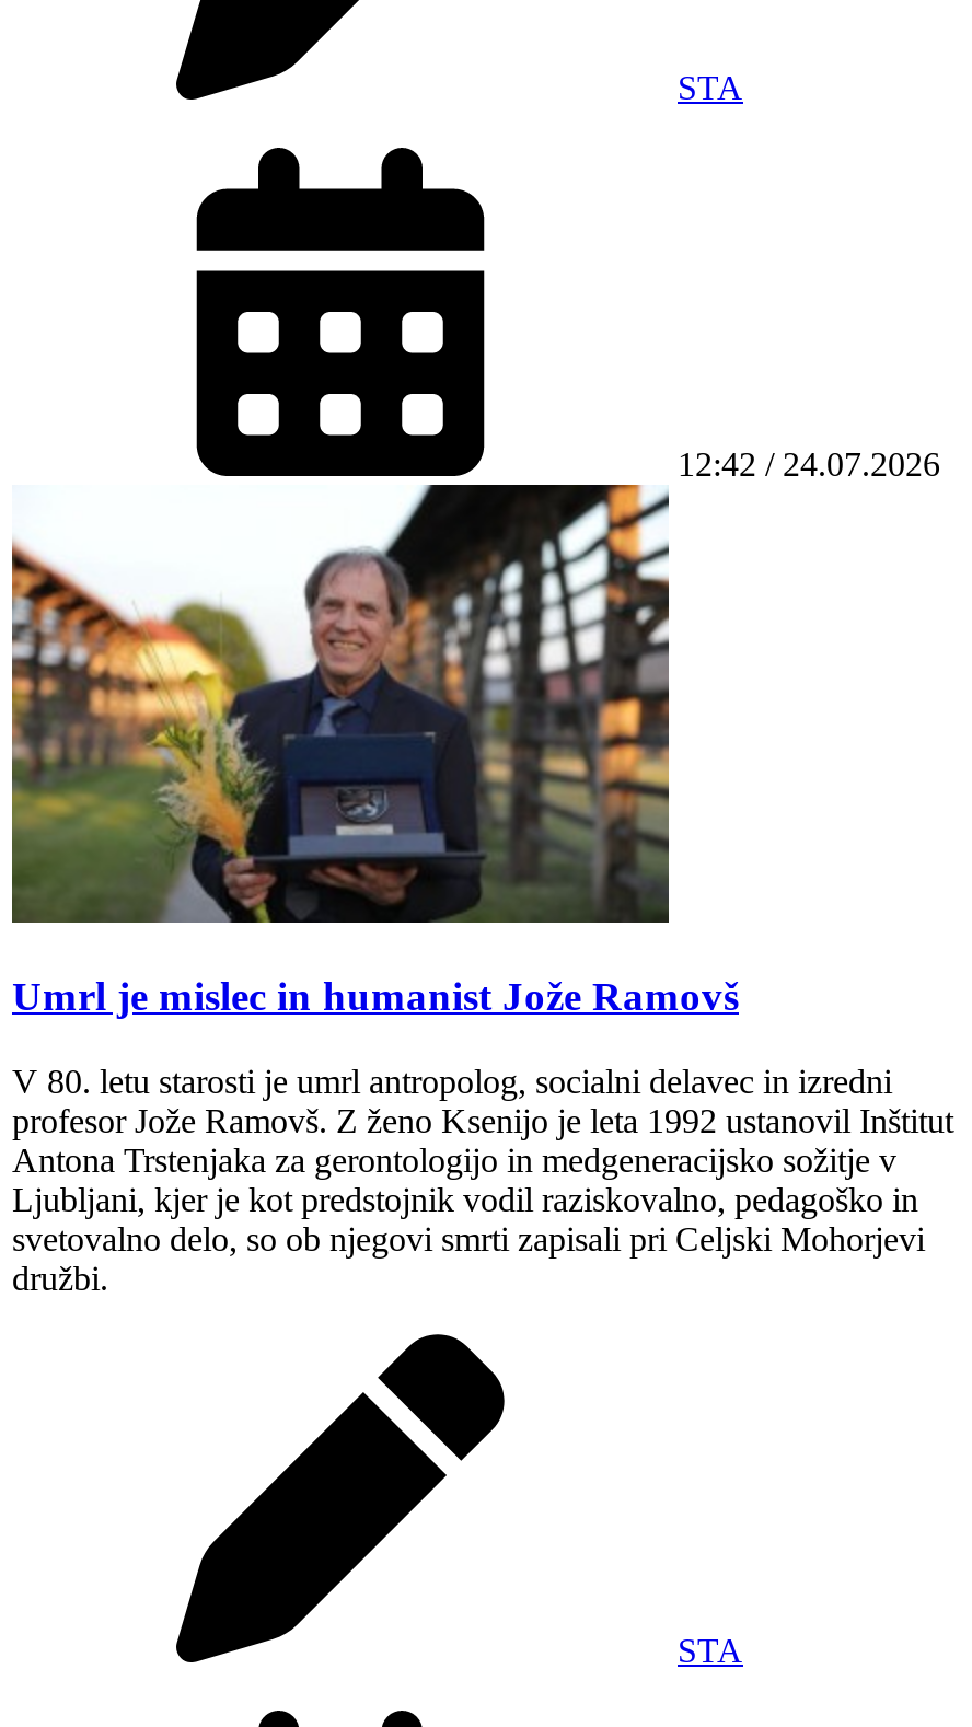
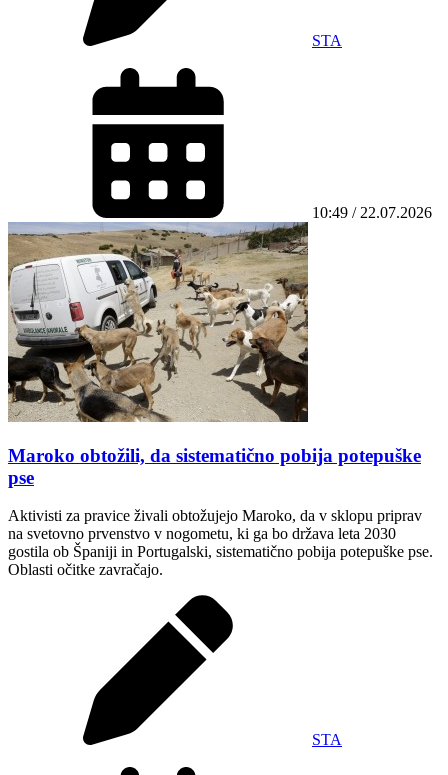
[12,446,940,924] [image] | 12:42 / 24.07.2026 -> [8,204,432,423] [image] | 10:49 / 22.07.2026
[12,973,739,1019] Umrl je mislec in humanist Jože Ramovš -> [8,445,421,488] Maroko obtožili, da sistematično pobija potepuške | pse
[12,1062,953,1296] V 80. letu starosti je umrl antropolog, socialni delavec in izredni | profesor Jože Ramovš. Z ženo Ksenijo je leta 1992 ustanovil Inštitut | Antona Trstenjaka za gerontologijo in medgeneracijsko sožitje v | Ljubljani, kjer je kot predstojnik vodil raziskovalno, pedagoško in | svetovalno delo, so ob njegovi smrti zapisali pri Celjski Mohorjevi | družbi. -> [8,507,433,578] Aktivisti za pravice živali obtožujejo Maroko, da v sklopu priprav | na svetovno prvenstvo v nogometu, ki ga bo država leta 2030 | gostila ob Španiji in Portugalski, sistematično pobija potepuške pse. | Oblasti očitke zavračajo.

